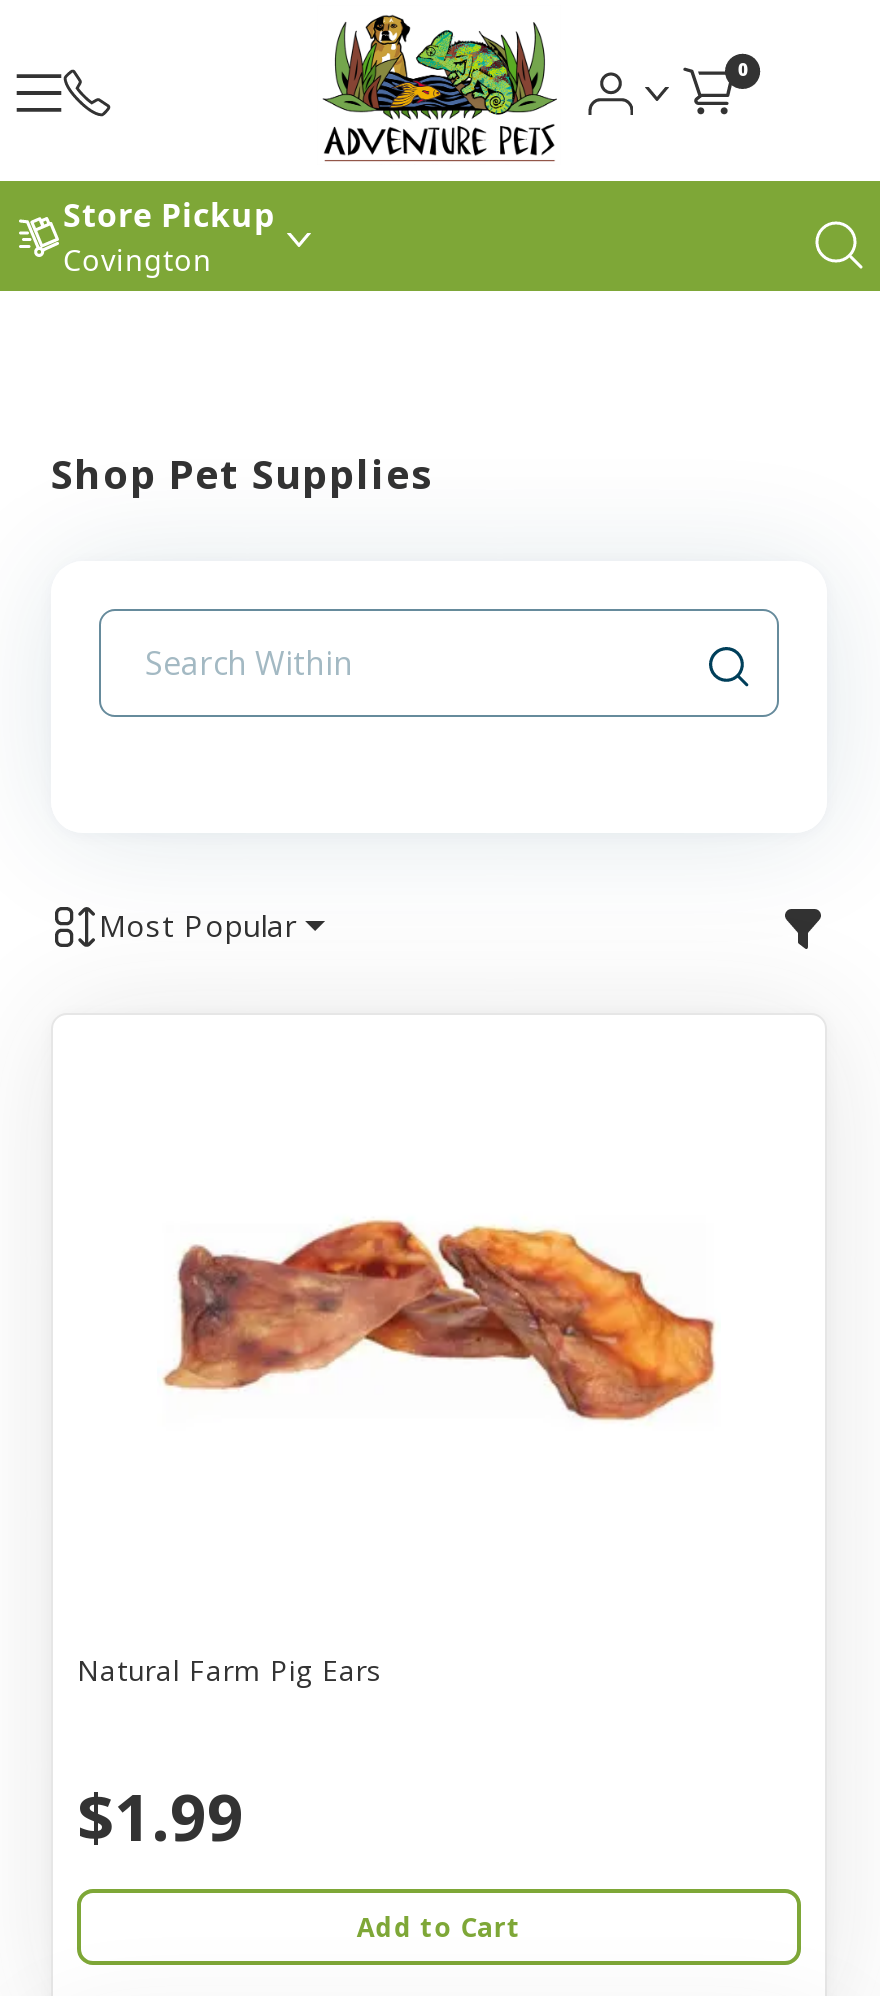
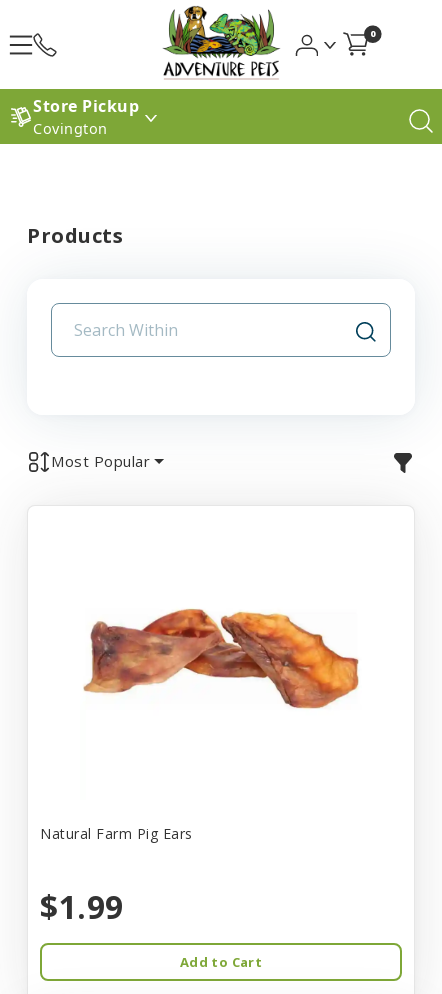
[51,447,432,501] Shop Pet Supplies -> [27,222,123,249] Products

